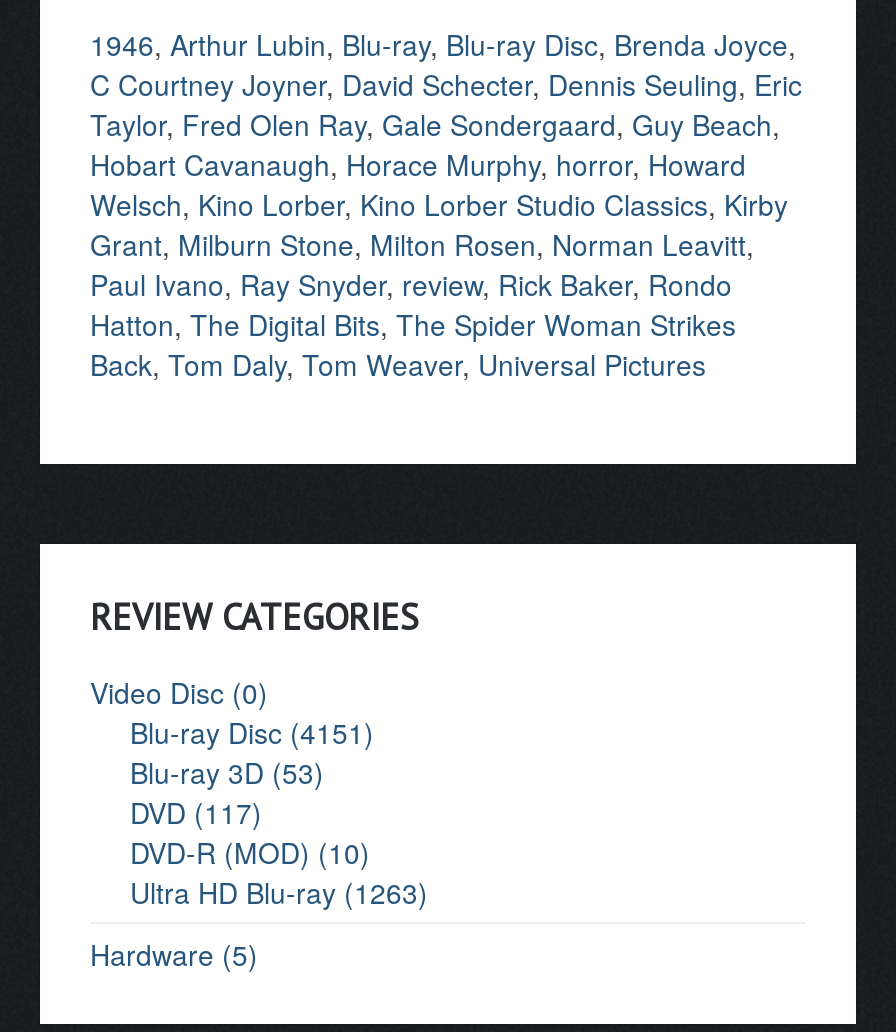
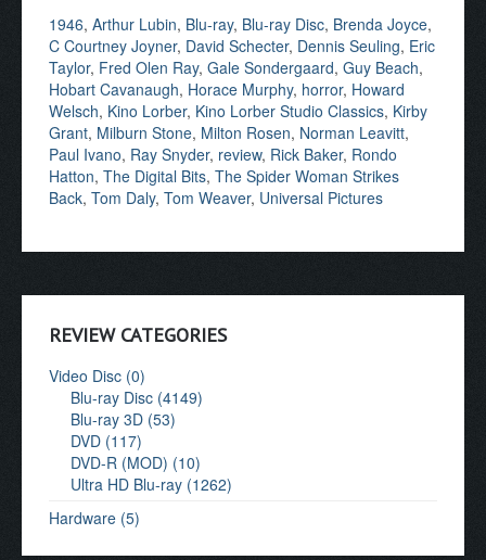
[130,712,374,752] Blu-ray Disc (4151) -> [71,386,203,408] Blu-ray Disc (4149)
[130,872,428,912] Ultra HD Blu-ray (1263) -> [71,473,232,495] Ultra HD Blu-ray (1262)

